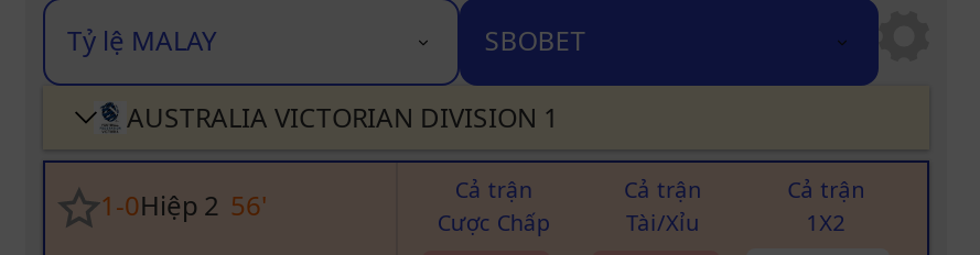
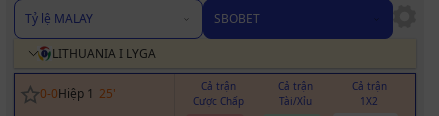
[127,99,559,137] AUSTRALIA VICTORIAN DIVISION 1 -> [52,45,156,62] LITHUANIA I LYGA
[100,187,268,225] 1 - 0Hiệp 2 56' -> [40,85,116,102] 0 - 0Hiệp 1 25'

